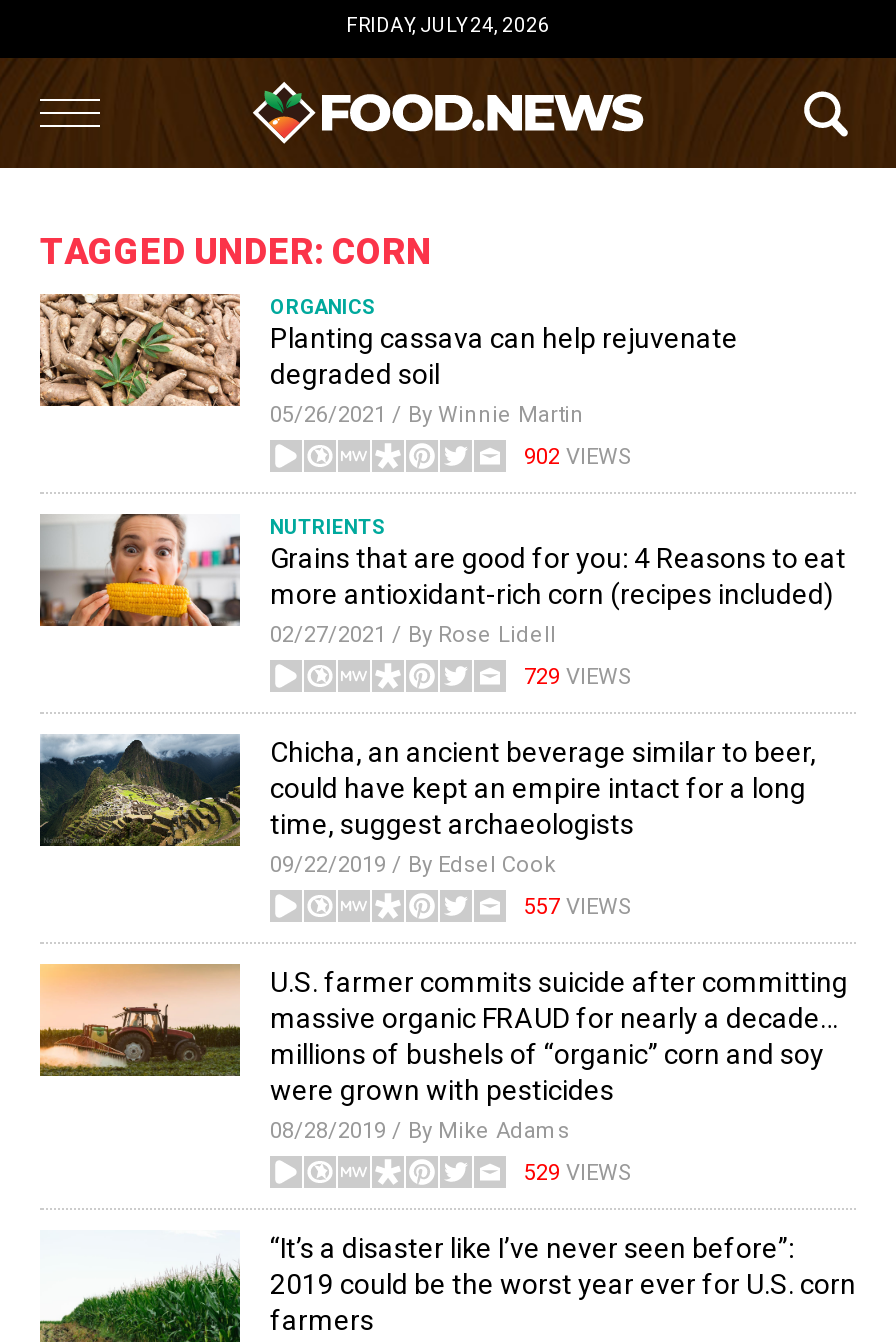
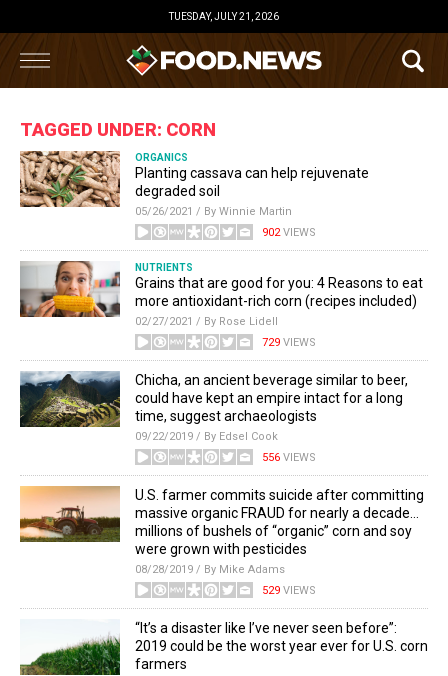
[346,14,550,36] FRIDAY, JULY 24, 2026 -> [169,11,279,22] TUESDAY, JULY 21, 2026
[524,894,632,920] 557 VIEWS -> [262,451,316,464] 556 VIEWS

